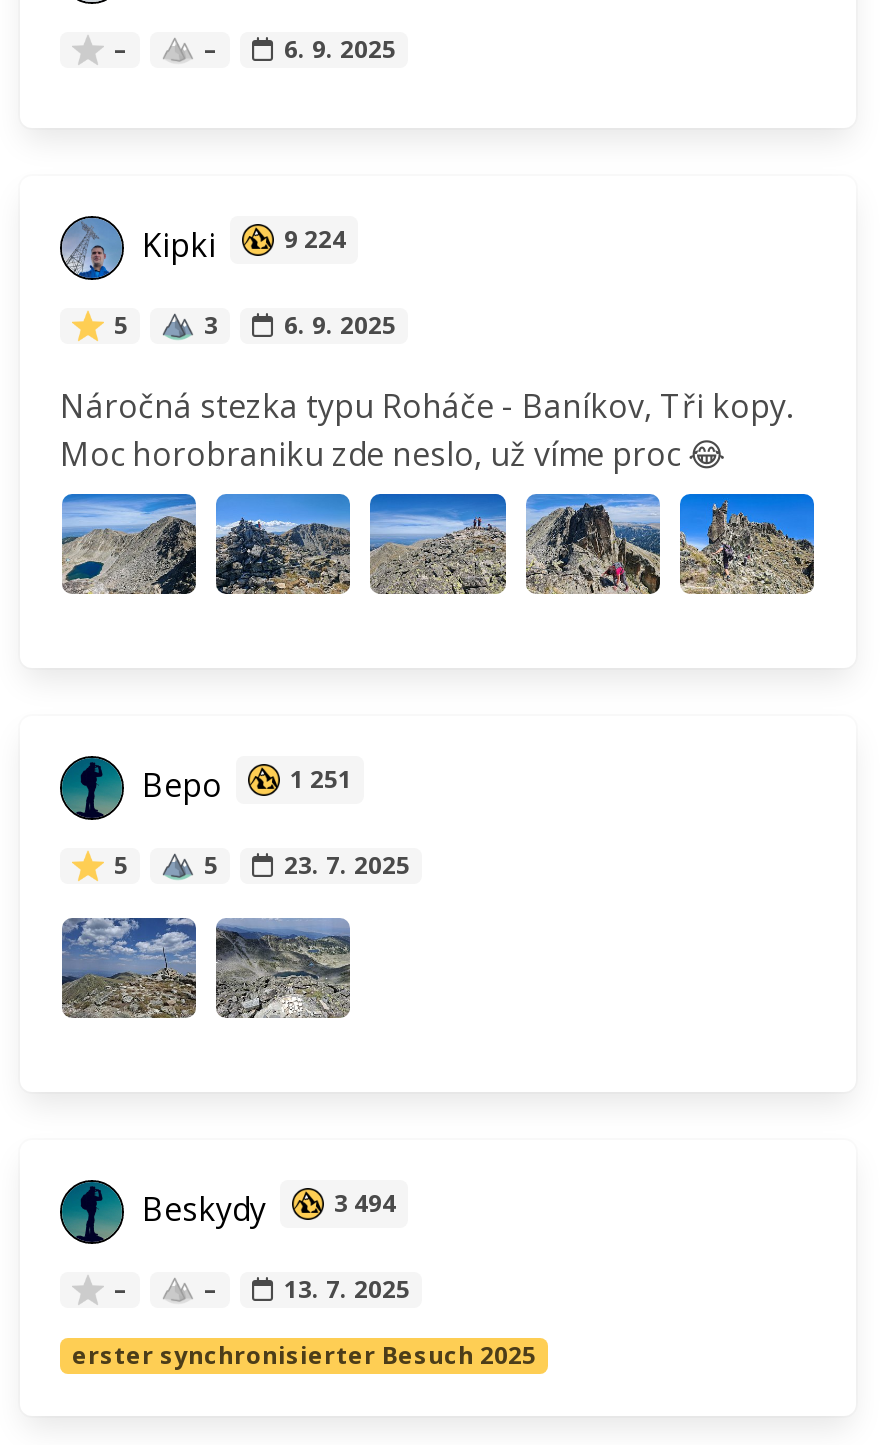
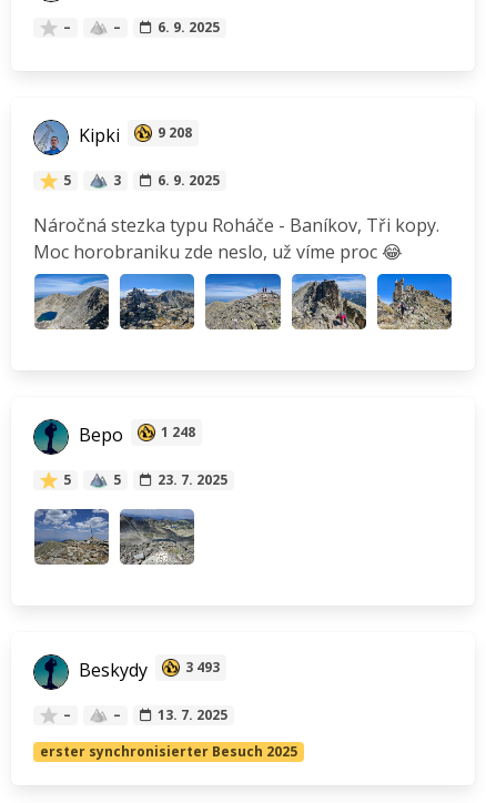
[134,222,346,266] Kipki 9 224 -> [74,123,192,147] Kipki 9 208
[134,762,352,806] Bepo 1 251 -> [74,423,195,447] Bepo 1 248
[134,1187,396,1231] Beskydy 3 494 -> [74,658,220,682] Beskydy 3 493

